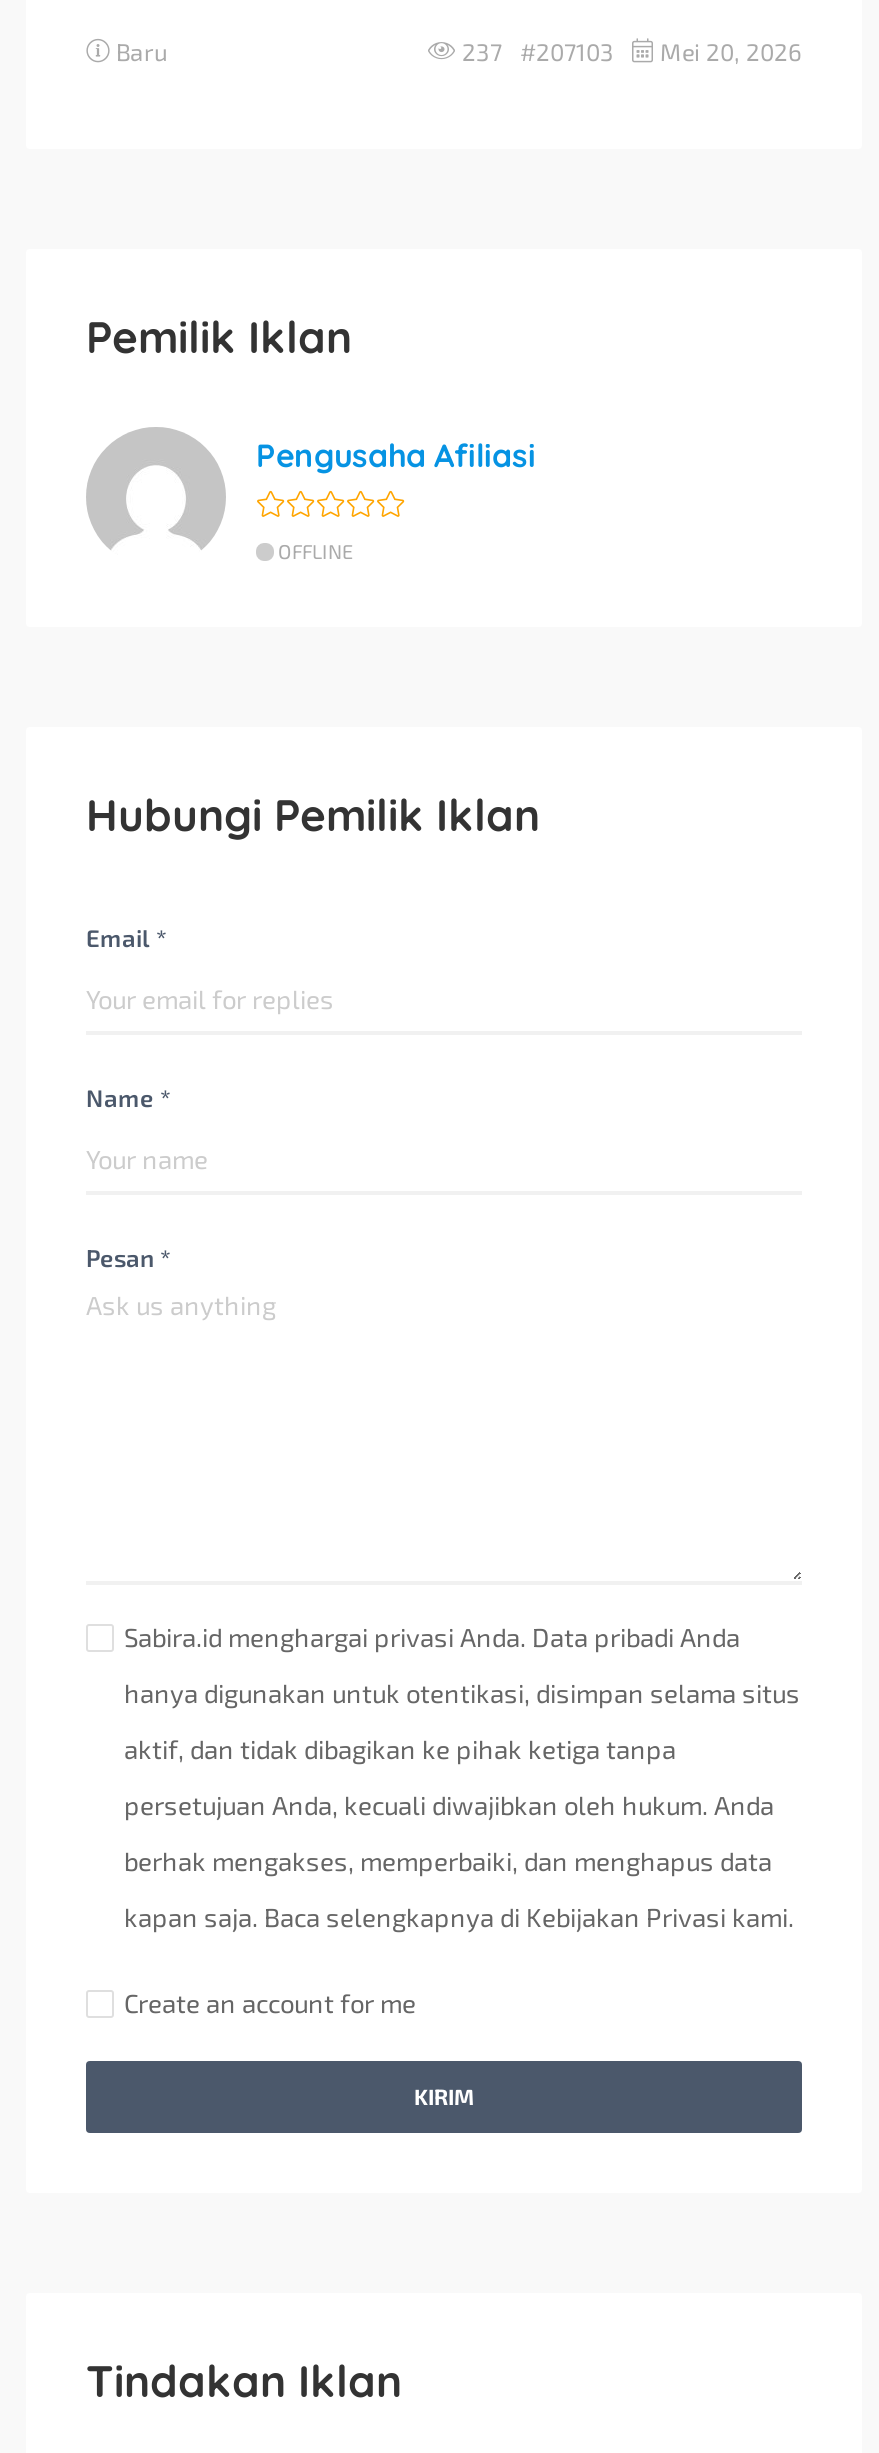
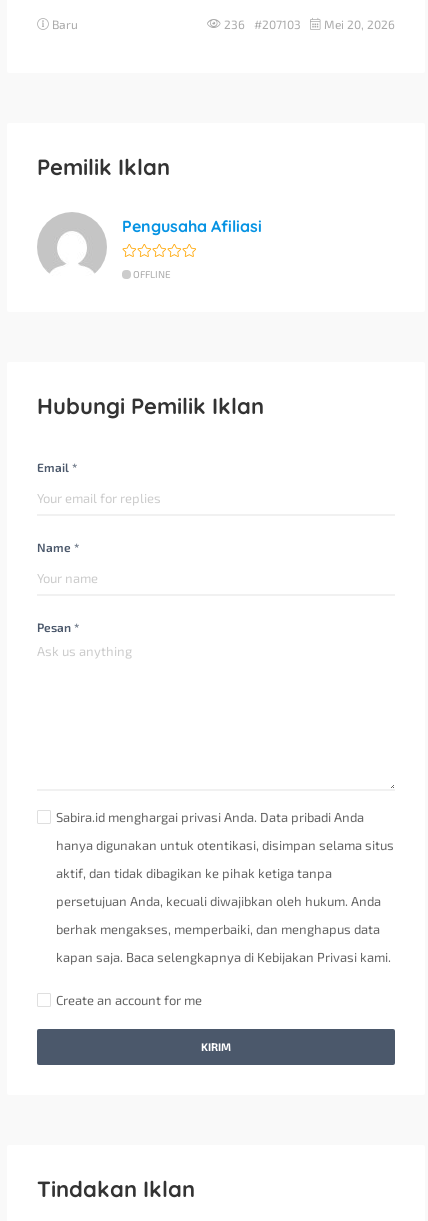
[456,37,802,65] 237 #207103 Mei 20, 2026 -> [221,17,395,31] 236 #207103 Mei 20, 2026

